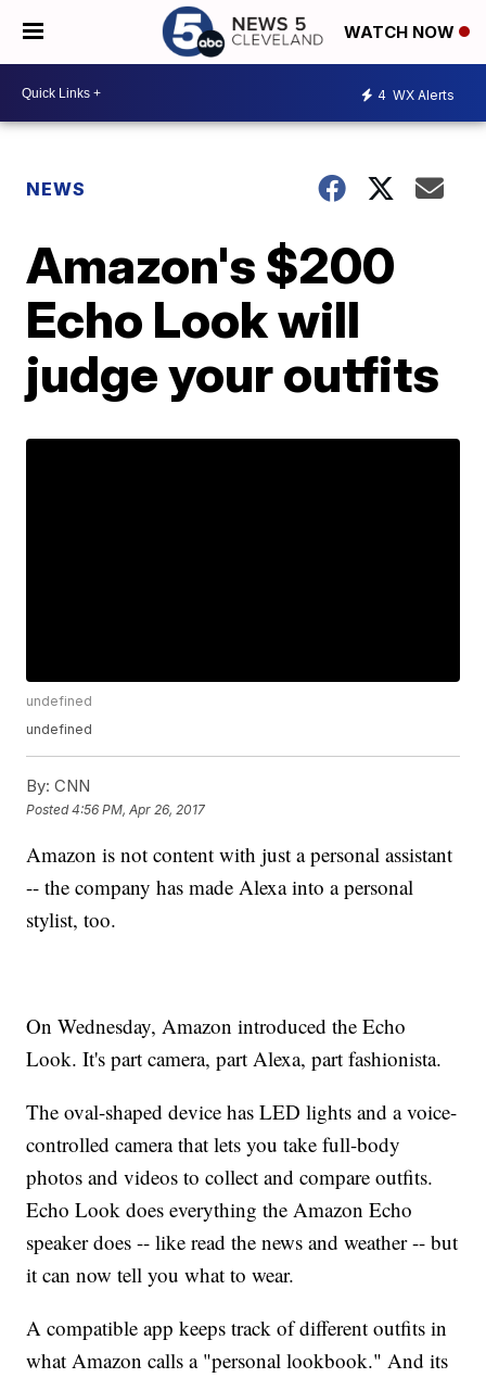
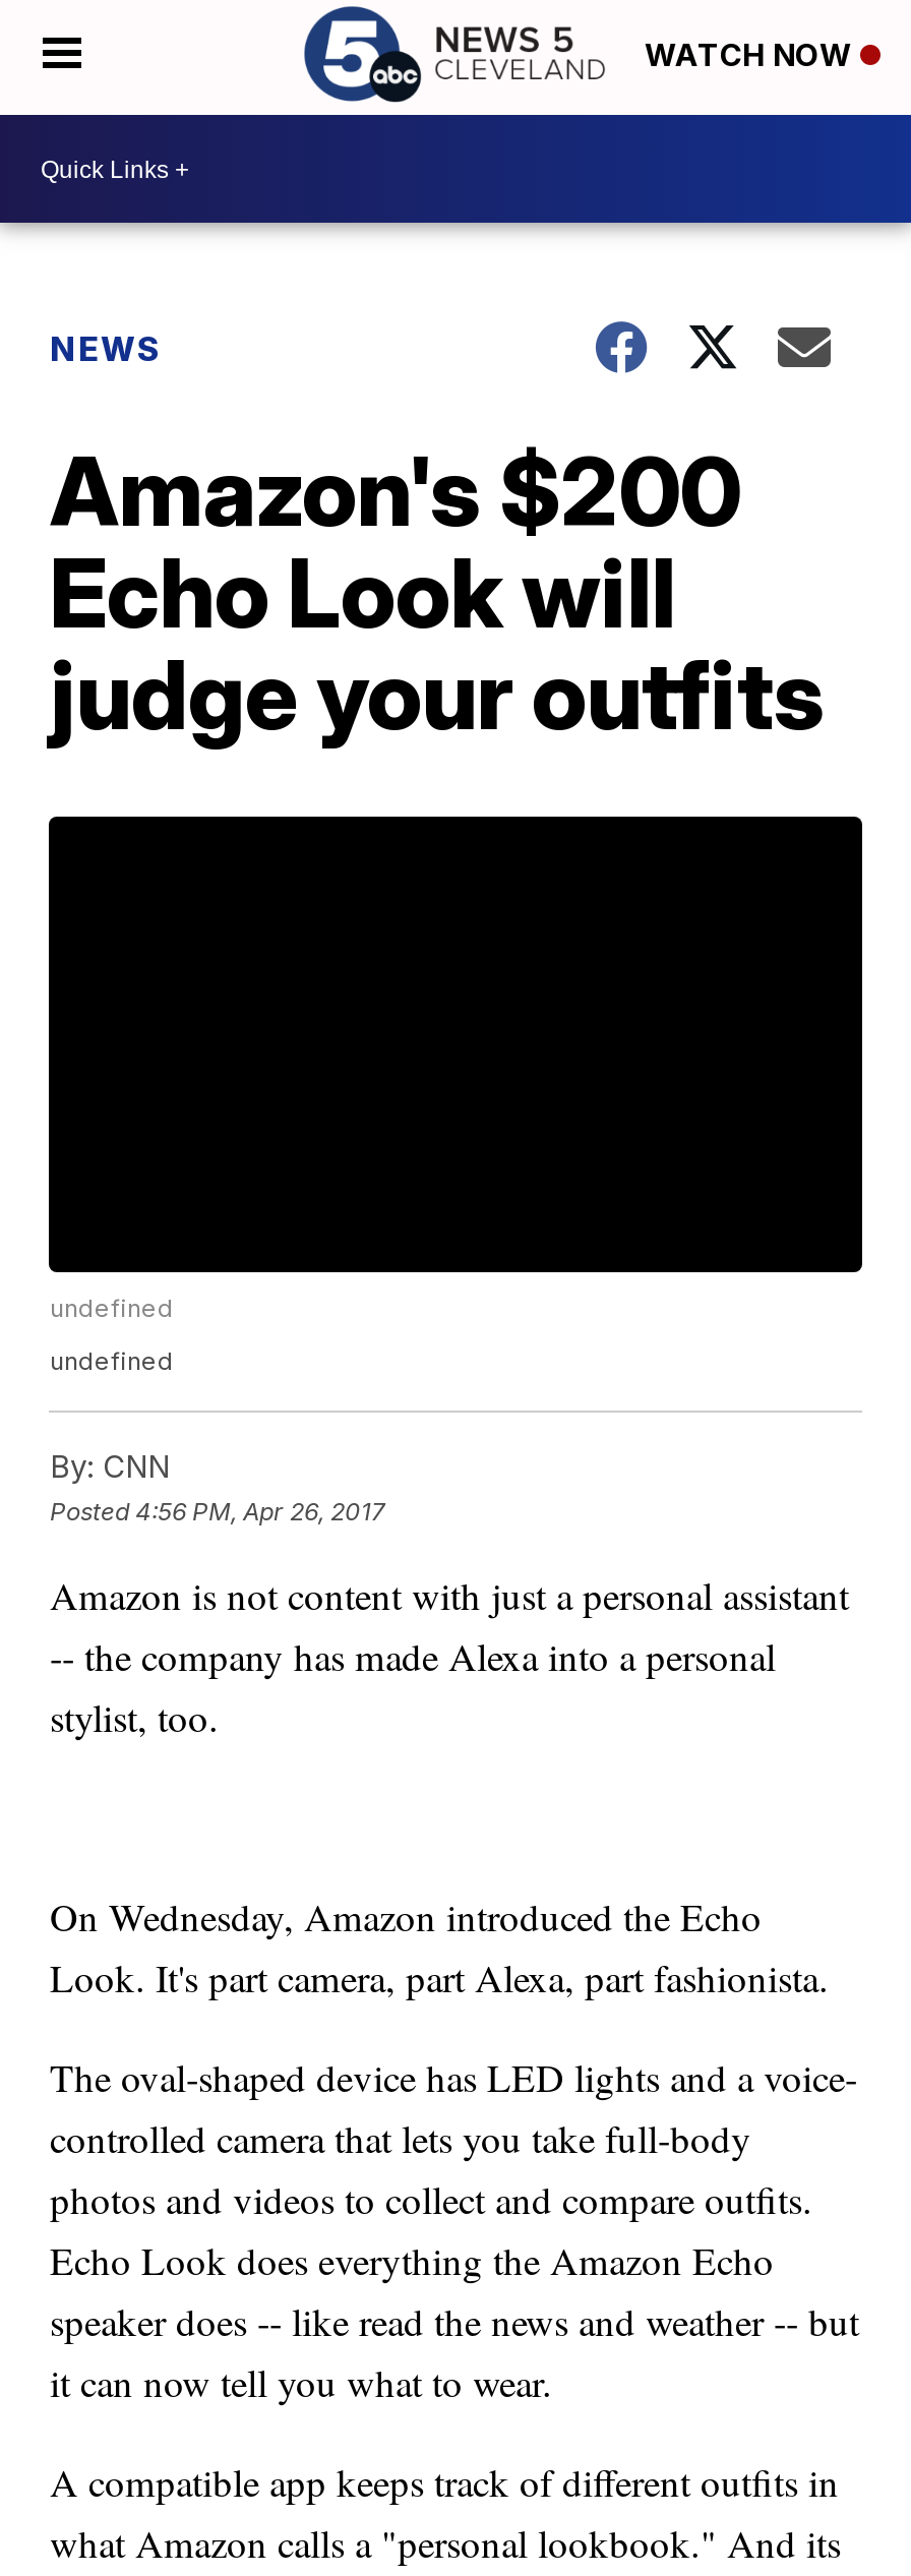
[378,86,455,103] 4 WX Alerts -> none

